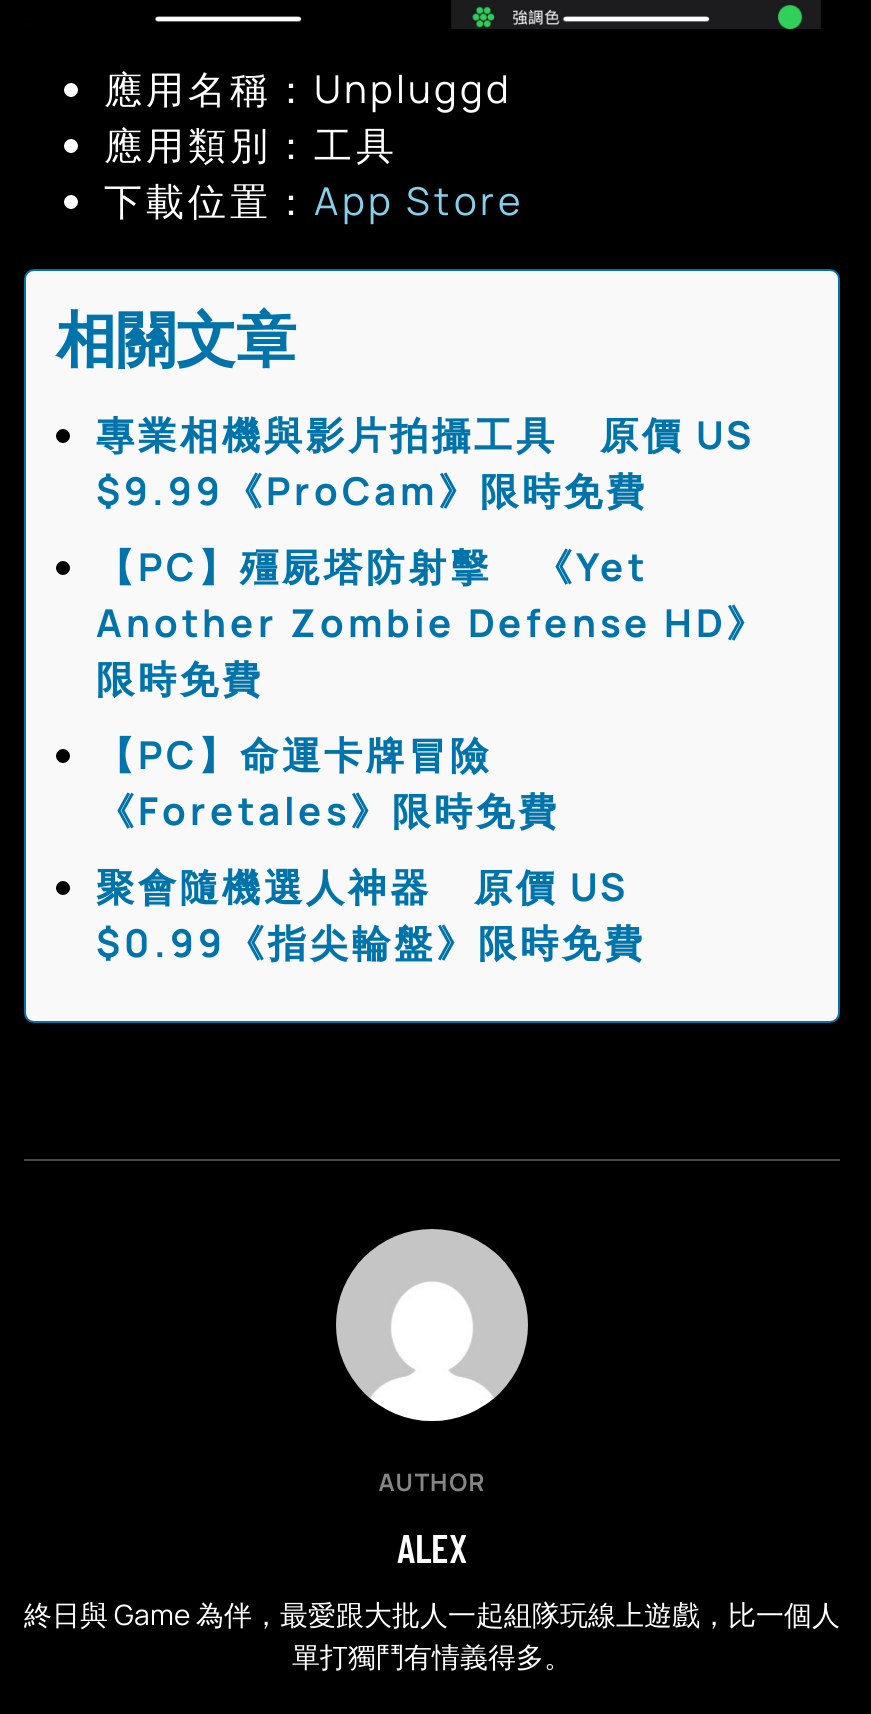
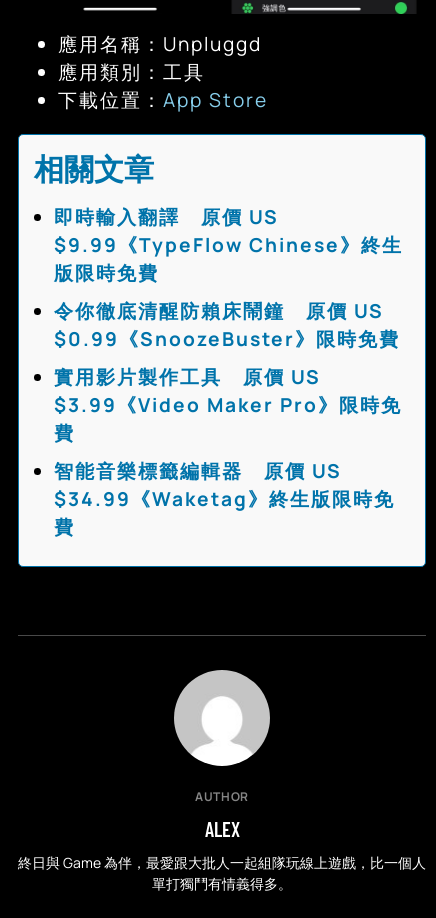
[96,408,756,516] 專業相機與影片拍攝工具 原價 US | $9.99《ProCam》限時免費 -> [54,204,403,286] 即時輸入翻譯 原價 US | $9.99《TypeFlow Chinese》終生 | 版限時免費
[96,540,768,704] 【PC】殭屍塔防射擊 《Yet | Another Zombie Defense HD》 | 限時免費 -> [54,298,400,352] 令你徹底清醒防賴床鬧鐘 原價 US | $0.99《SnoozeBuster》限時免費
[96,728,560,836] 【PC】命運卡牌冒險 | 《Foretales》限時免費 -> [54,364,402,446] 實用影片製作工具 原價 US | $3.99《Video Maker Pro》限時免 | 費
[96,860,646,968] 聚會隨機選人神器 原價 US | $0.99《指尖輪盤》限時免費 -> [54,458,395,540] 智能音樂標籤編輯器 原價 US | $34.99《Waketag》終生版限時免 | 費

